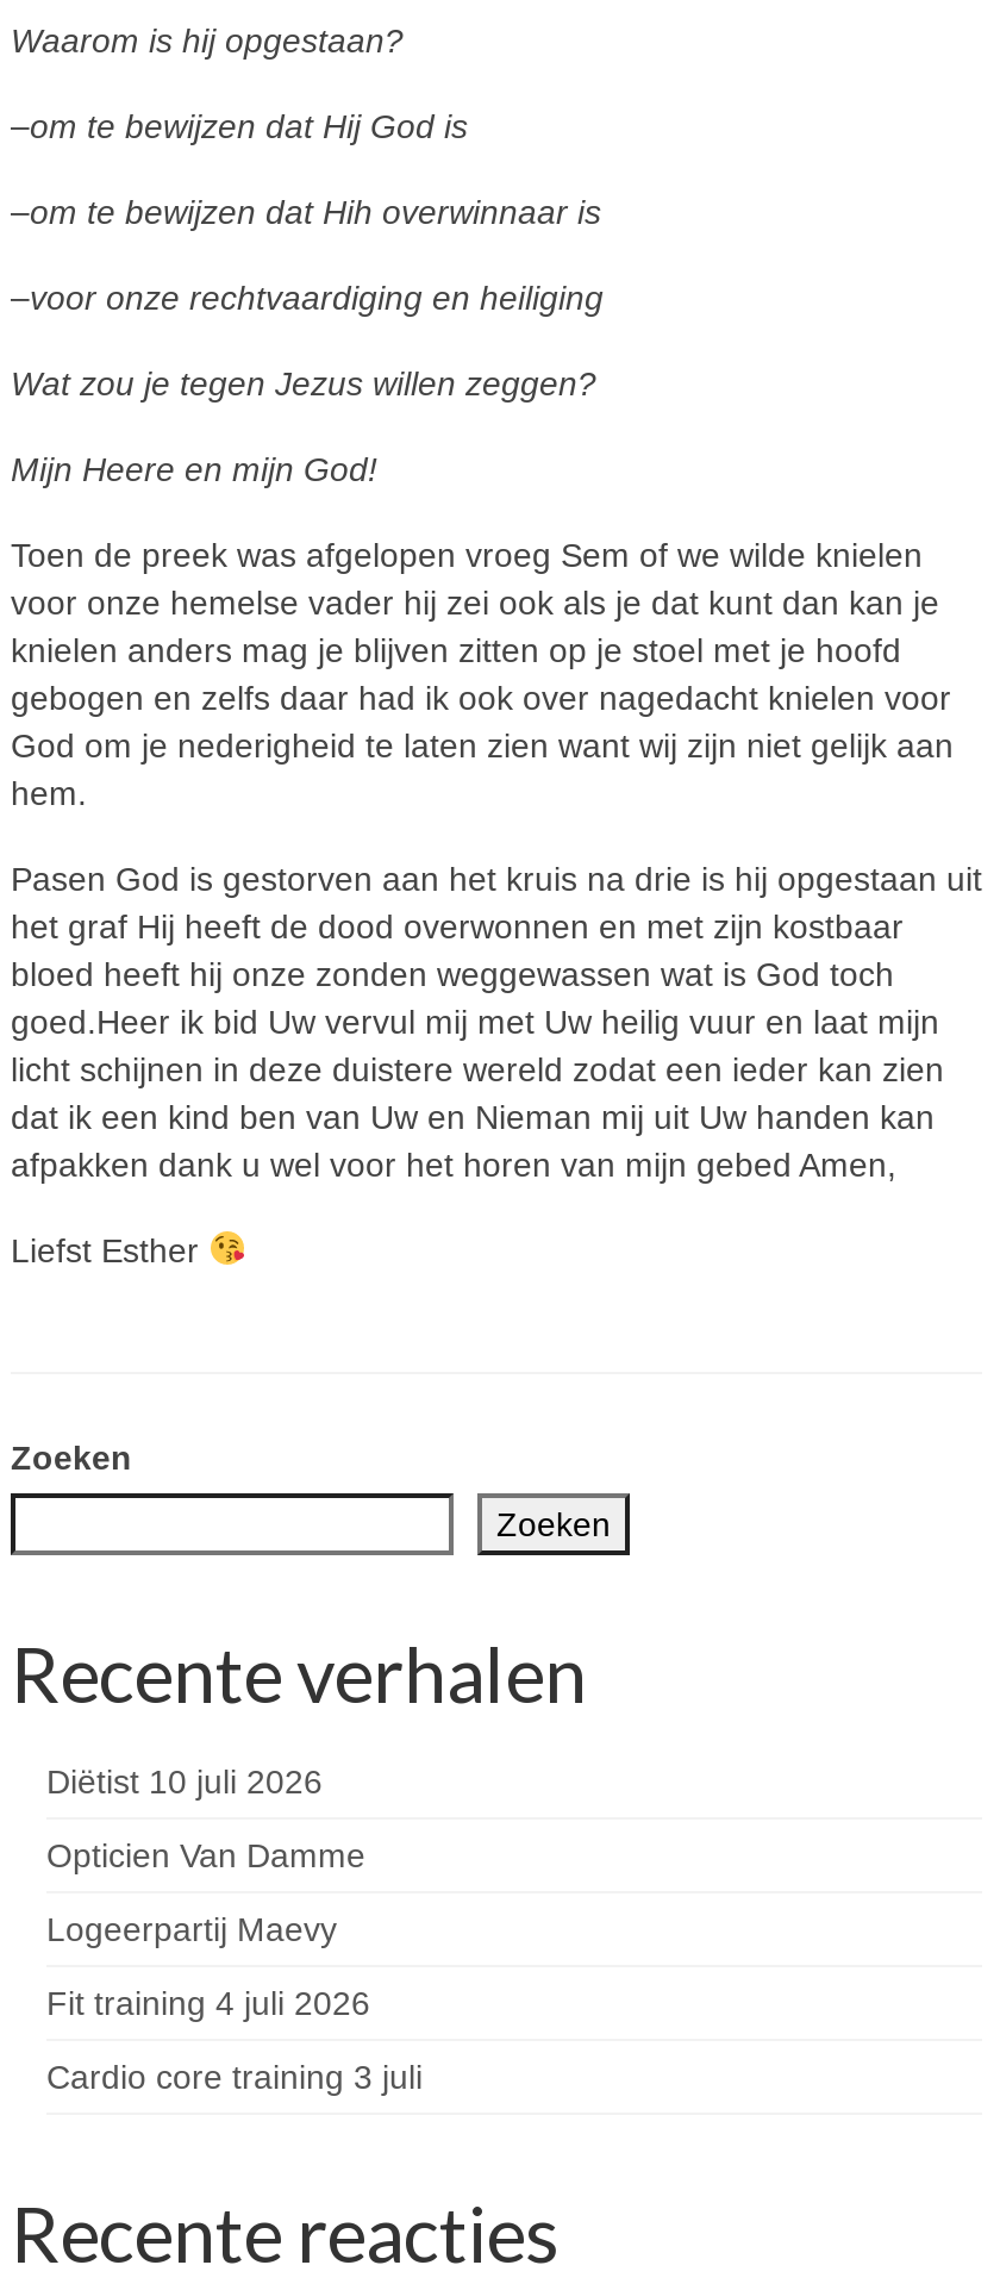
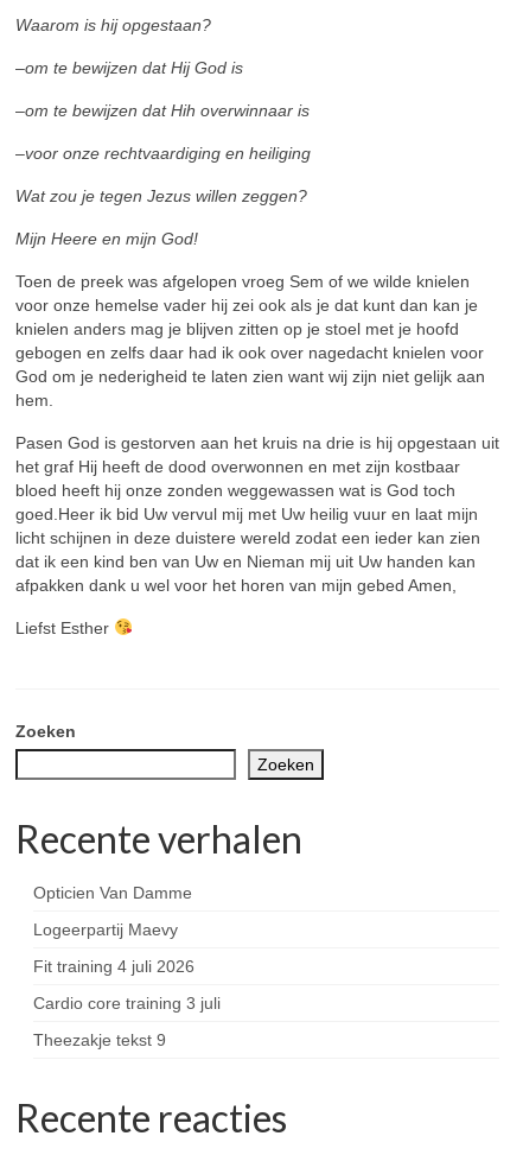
[46,1762,323,1801] Diëtist 10 juli 2026 -> none
moved [46,1836,423,2096] -> [33,883,221,1013]: Opticien Van Damme | Logeerpartij Maevy | Fit training 4 juli 2026 | Cardio core training 3 juli
none -> [33,1030,166,1049] Theezakje tekst 9

